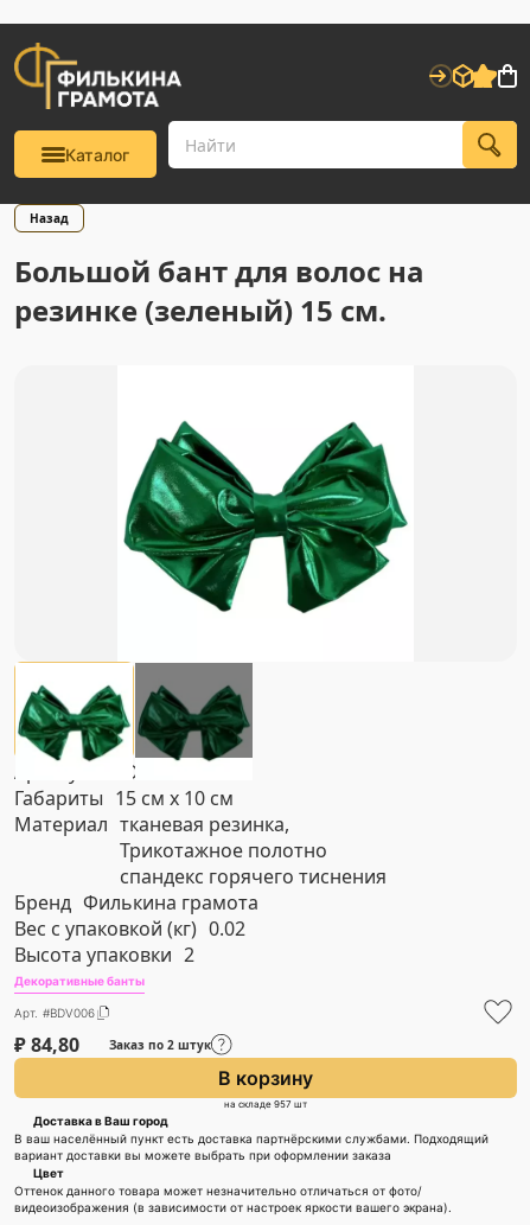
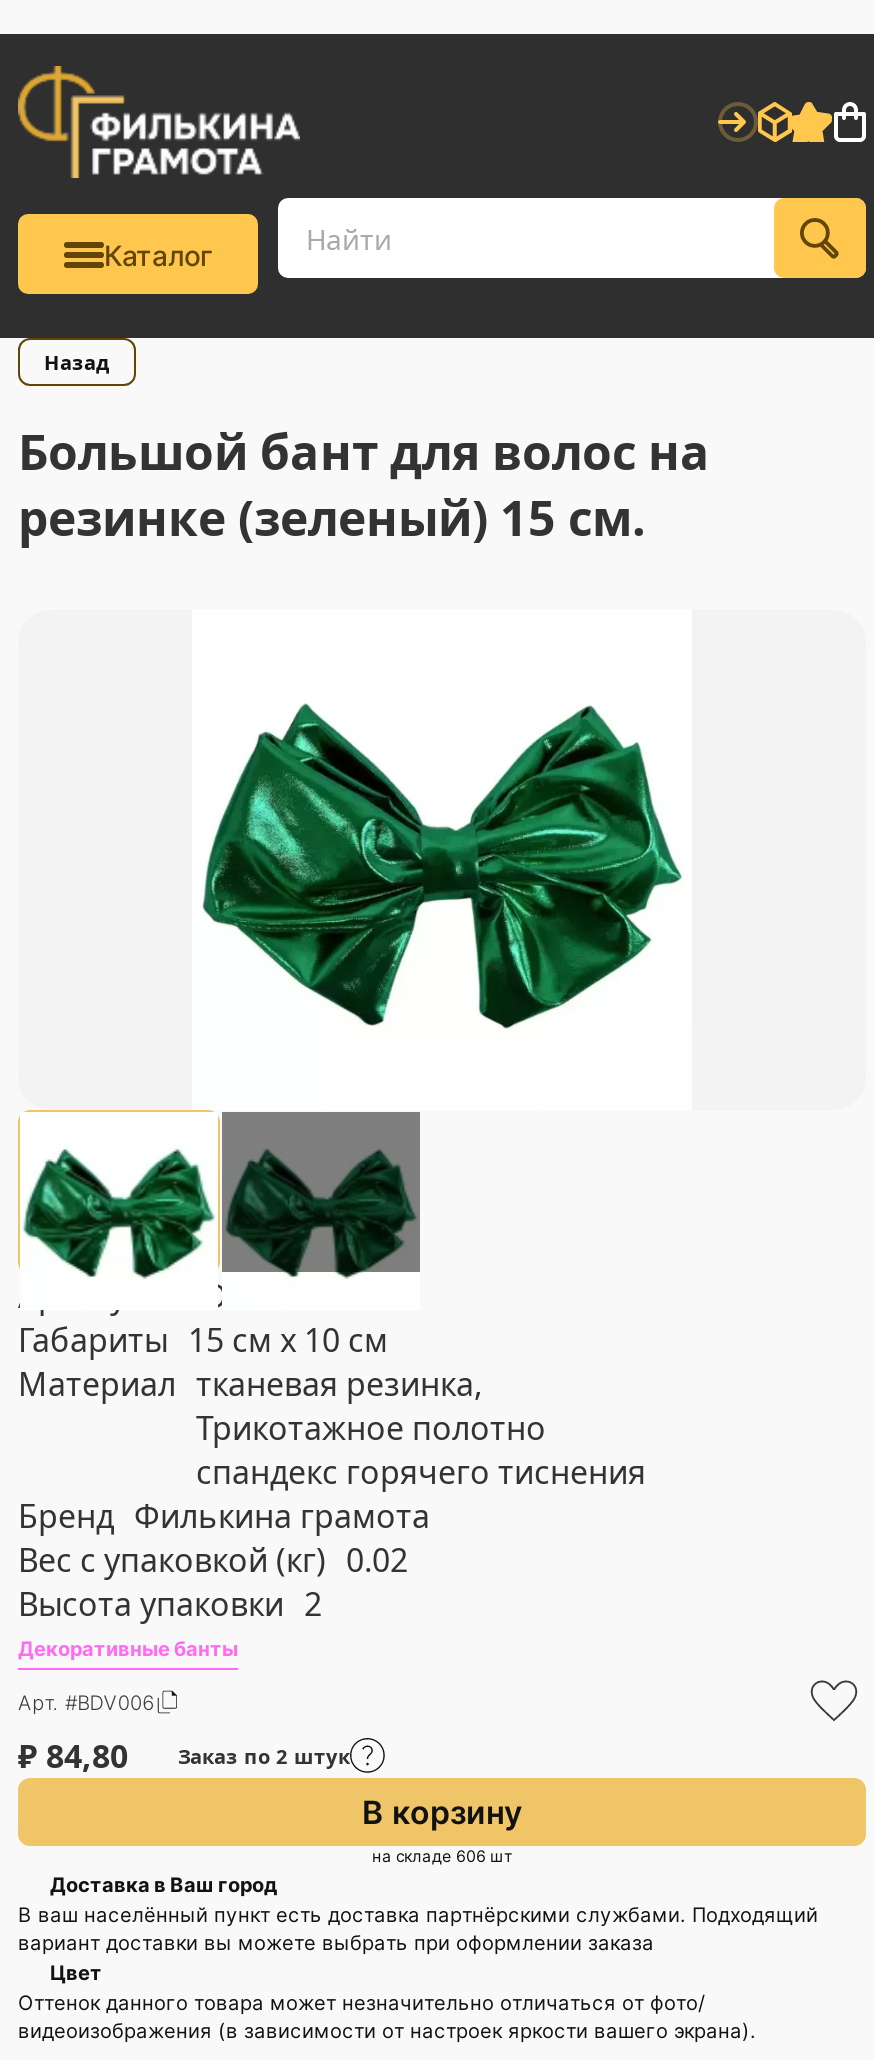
[224,1098,307,1110] на складе 957 шт -> [372,1846,512,1866] на складе 606 шт

